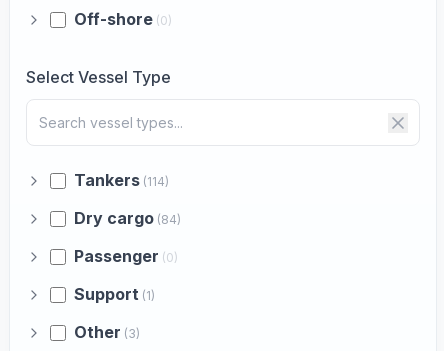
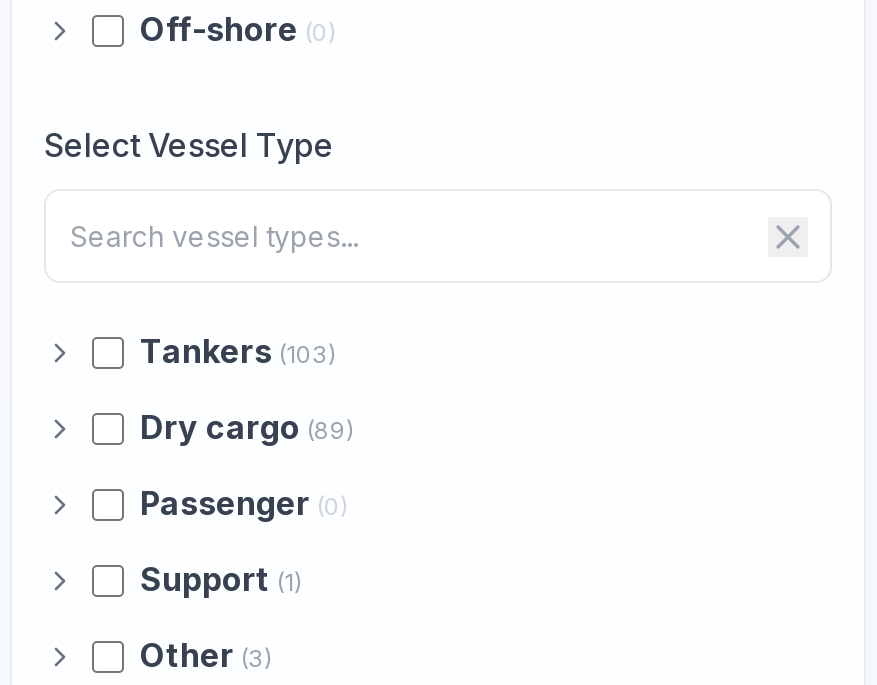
[74,170,169,190] Tankers (114) -> [140,331,336,371] Tankers (103)
[74,208,181,228] Dry cargo (84) -> [140,407,354,447] Dry cargo (89)

